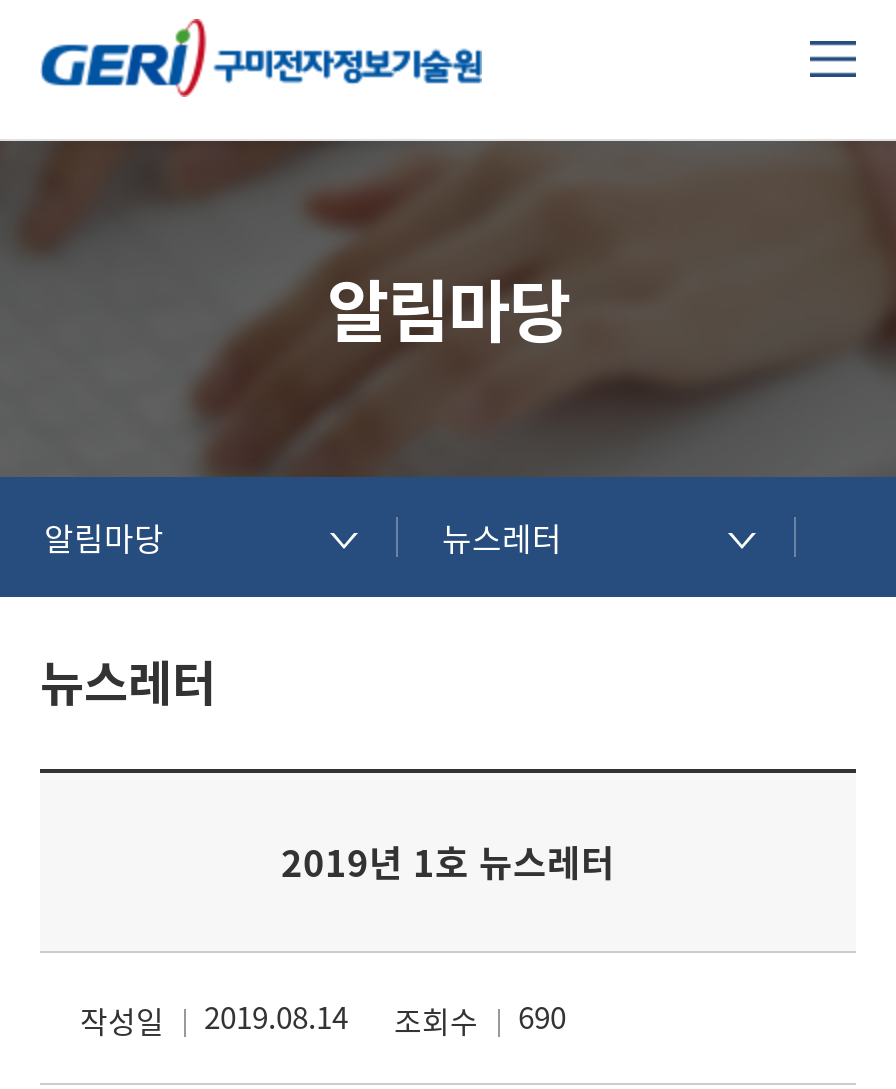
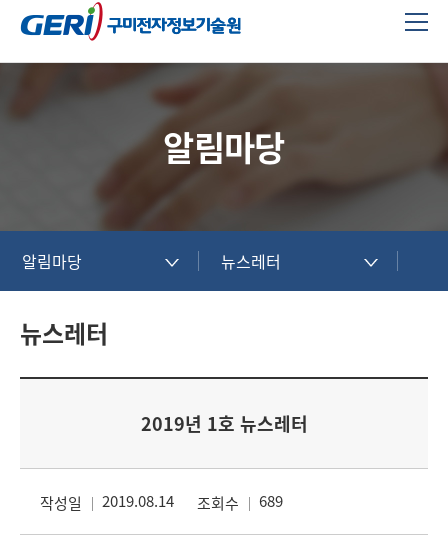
[80,995,566,1043] 작성일 2019.08.14 조회수 690 -> [40,490,283,514] 작성일 2019.08.14 조회수 689

